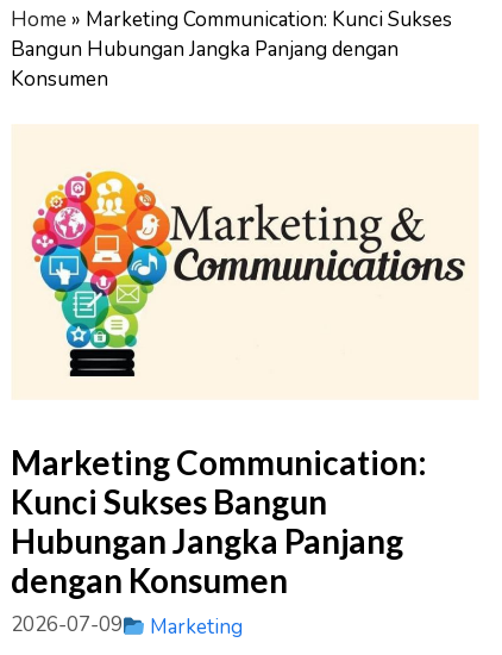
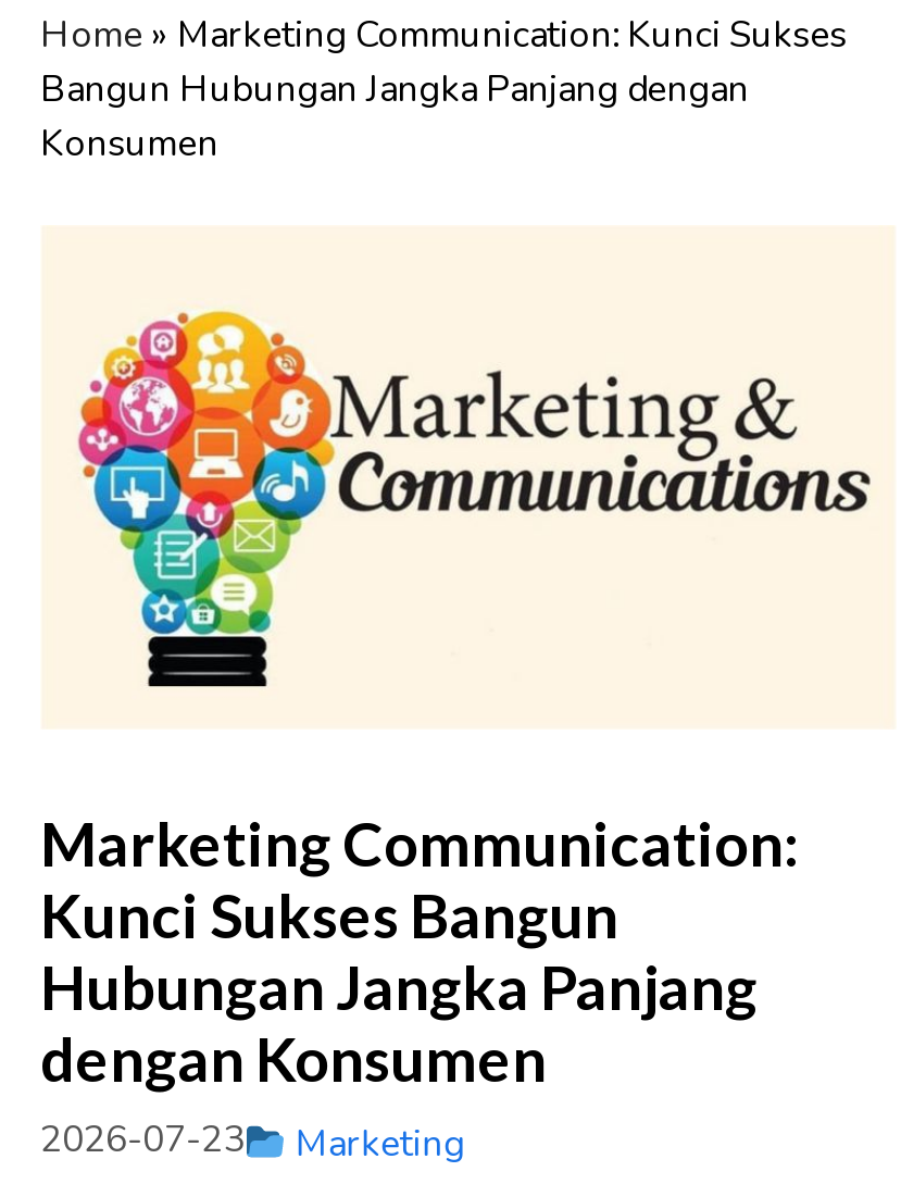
[11,611,243,641] 2026-07-09 Marketing -> [40,1115,465,1169] 2026-07-23 Marketing

